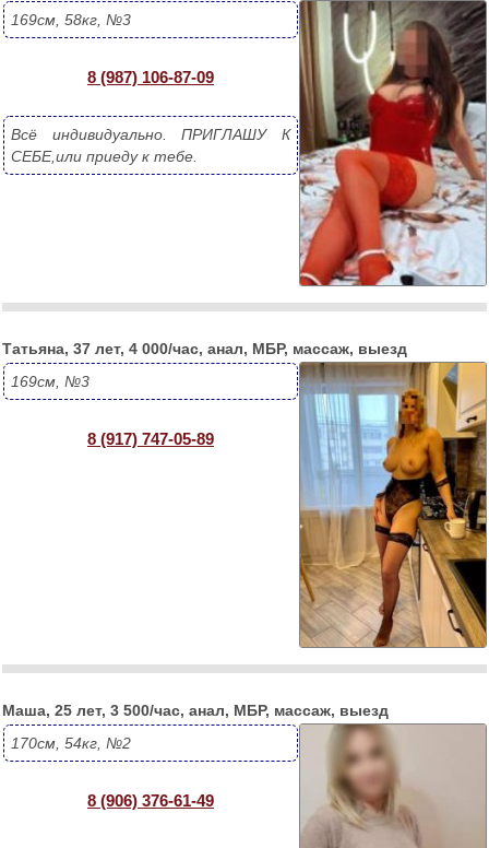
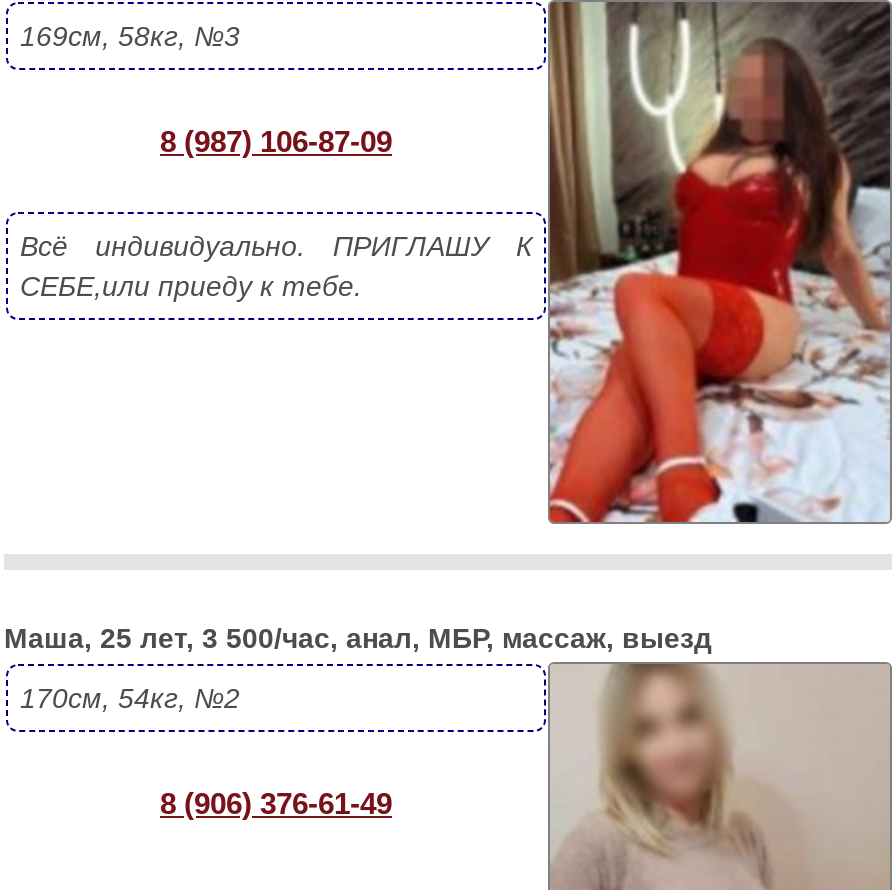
[2,340,486,648] [image] | Татьяна, 37 лет, 4 000/час, анал, МБР, массаж, выезд | 169см, №3 | 8 (917) 747-05-89 -> none

